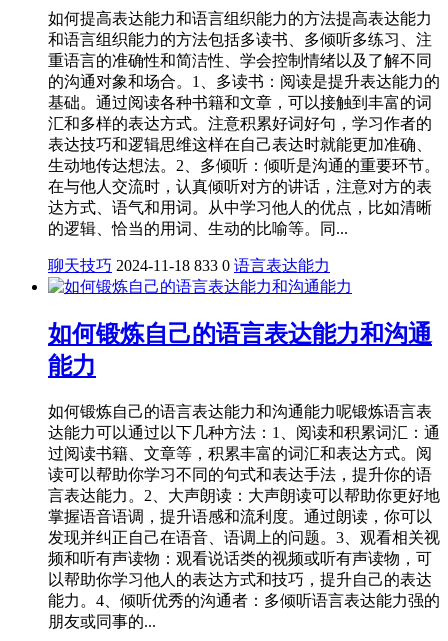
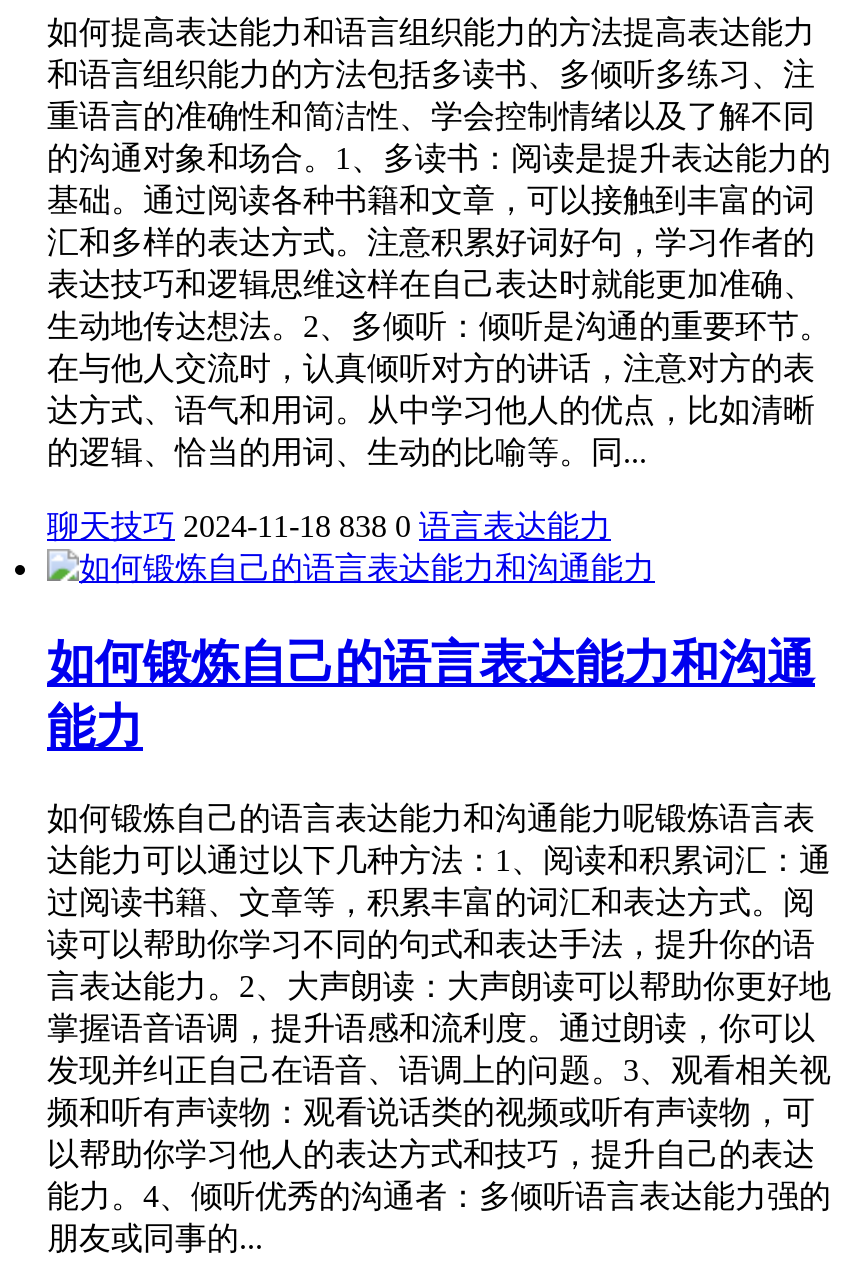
[48,257,330,274] 聊天技巧 2024-11-18 833 0 语言表达能力 -> [47,510,611,544] 聊天技巧 2024-11-18 838 0 语言表达能力

